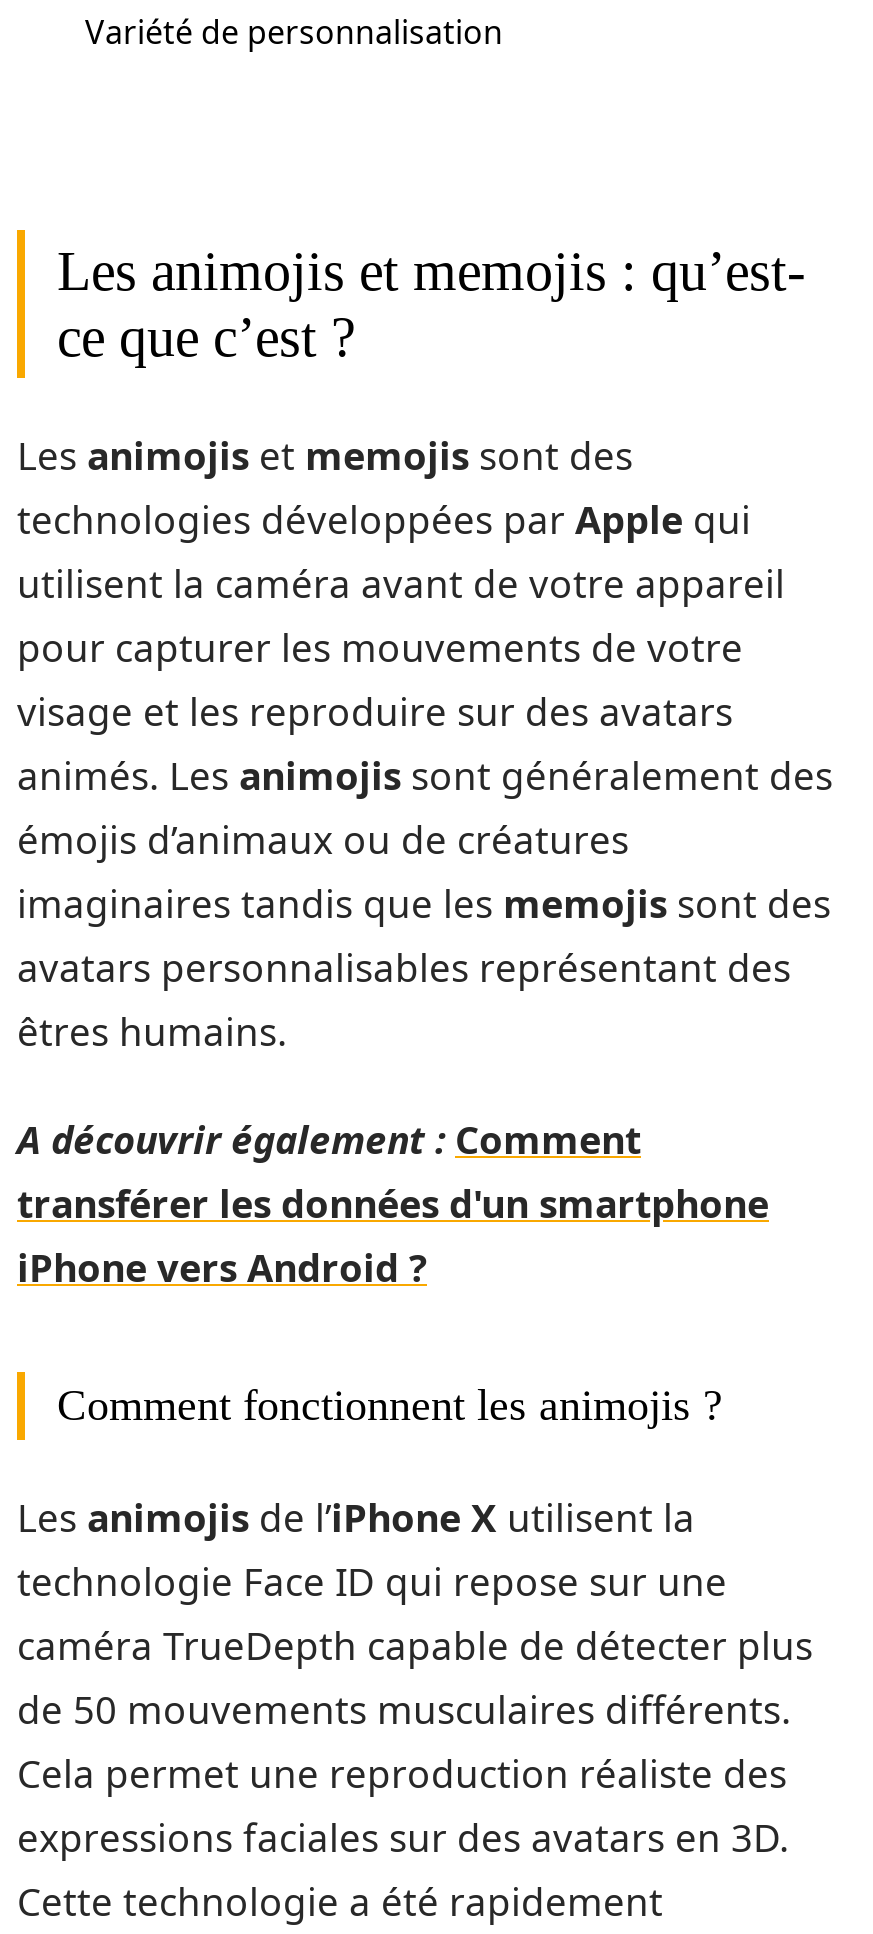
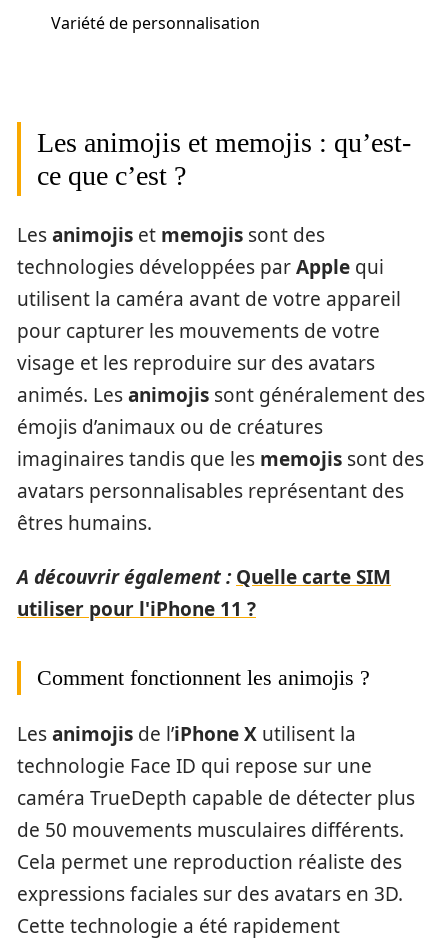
[17,1114,769,1294] A découvrir également : Comment | transférer les données d'un smartphone | iPhone vers Android ? -> [17,564,391,622] A découvrir également : Quelle carte SIM | utiliser pour l'iPhone 11 ?

